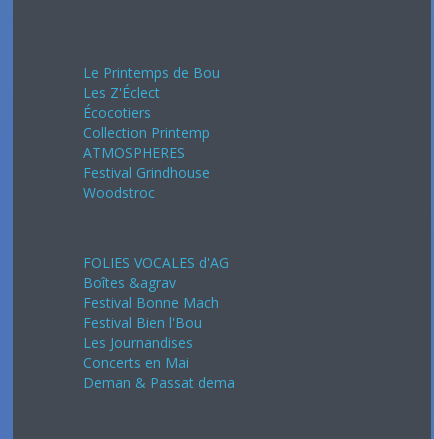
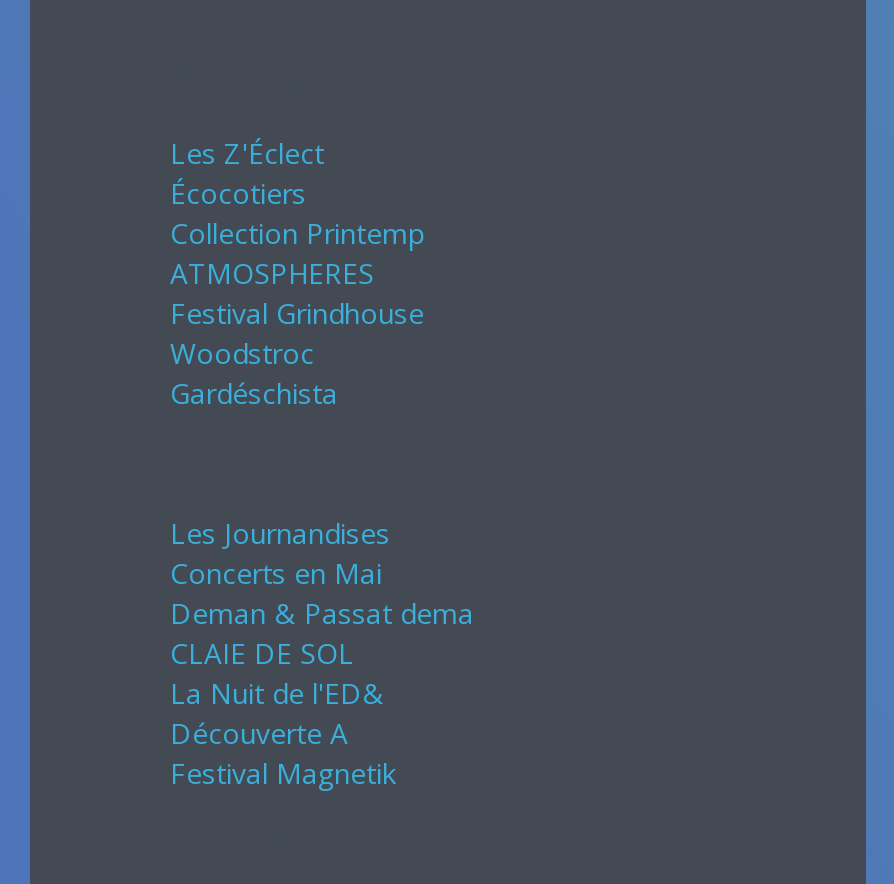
[83,63,220,82] Le Printemps de Bou -> none
moved [83,83,210,202] -> [170,134,424,372]: Les Z'Éclect | Écocotiers | Collection Printemp | ATMOSPHERES | Festival Grindhouse | Woodstroc
none -> [170,374,338,412] Gardéschista
[83,253,229,332] FOLIES VOCALES d'AG | Boîtes &agrav | Festival Bonne Mach | Festival Bien l'Bou -> none
moved [83,333,235,392] -> [170,514,474,632]: Les Journandises | Concerts en Mai | Deman & Passat dema
none -> [170,634,396,792] CLAIE DE SOL | La Nuit de l'ED& | Découverte A | Festival Magnetik

